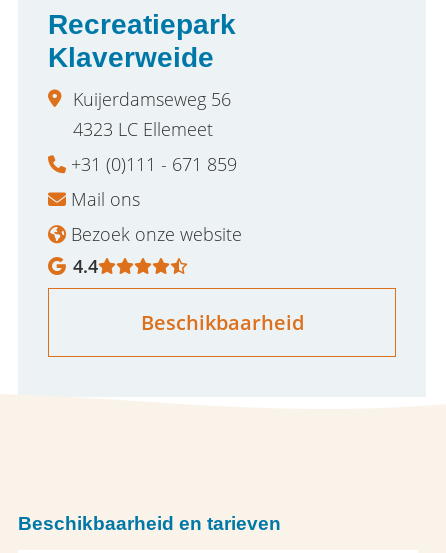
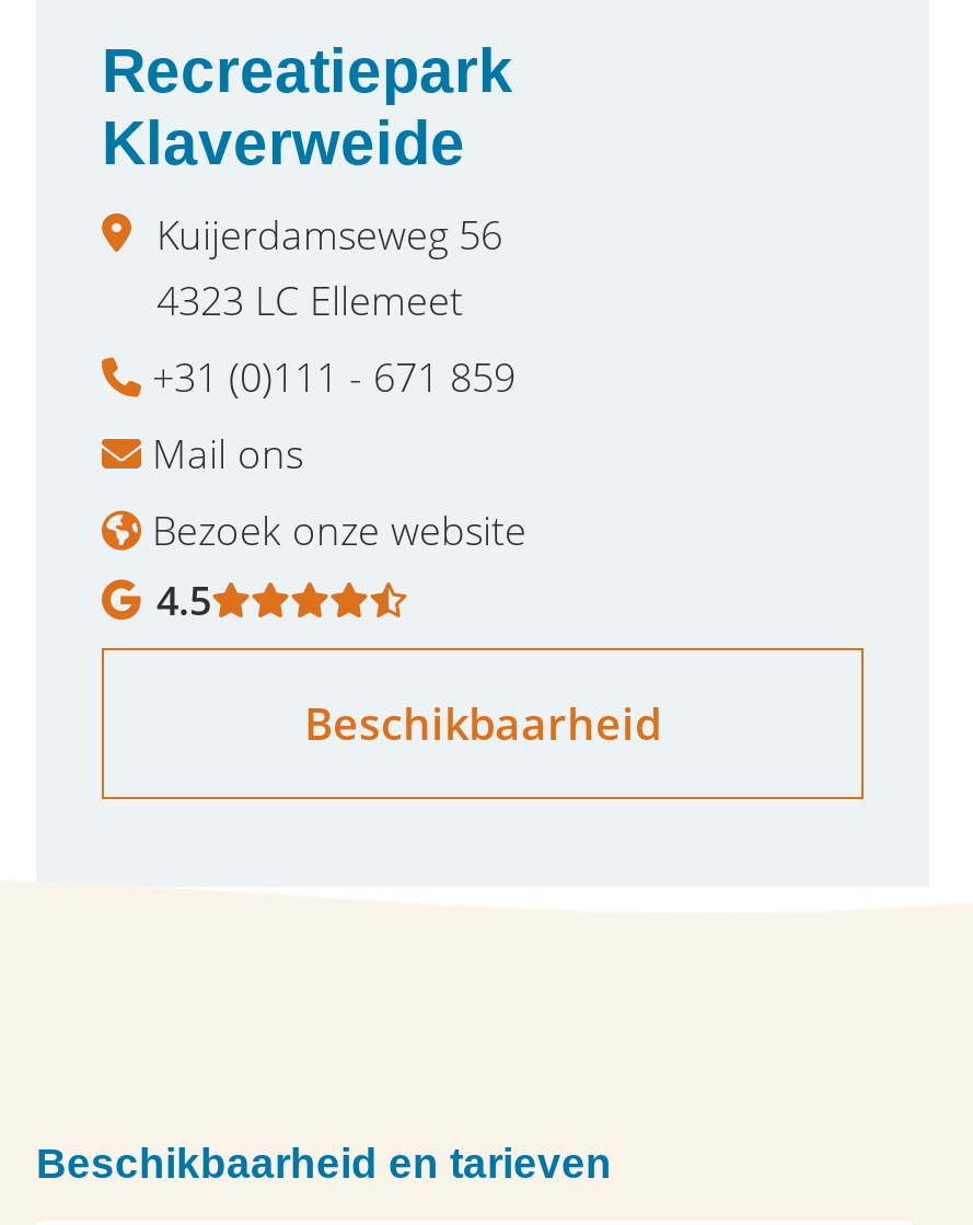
[73,254,98,278] 4.4 -> [157,574,211,626] 4.5

